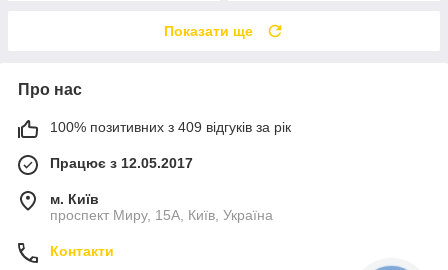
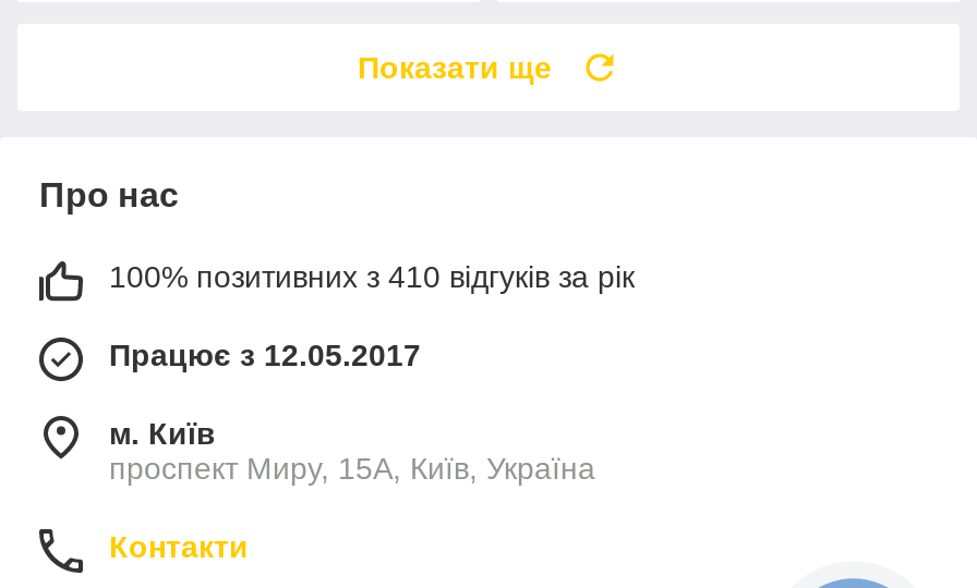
[50,119,291,135] 100% позитивних з 409 відгуків за рік -> [109,259,635,294] 100% позитивних з 410 відгуків за рік

